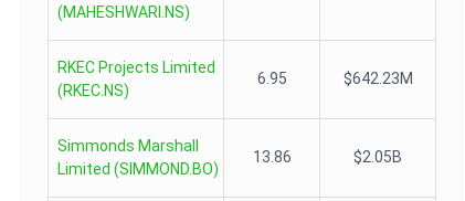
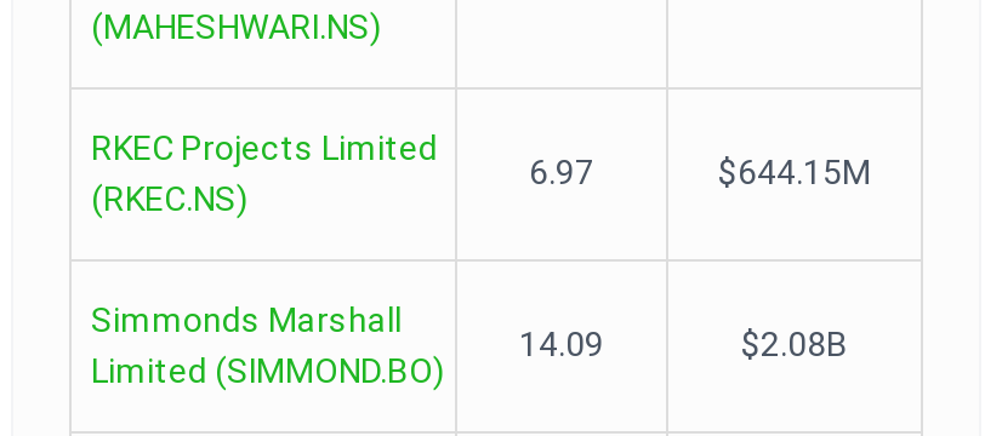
[257,70,413,87] 6.95 | $642.23M -> [529,153,871,191] 6.97 | $644.15M
[252,148,402,166] 13.86 | $2.05B -> [519,325,848,363] 14.09 | $2.08B

